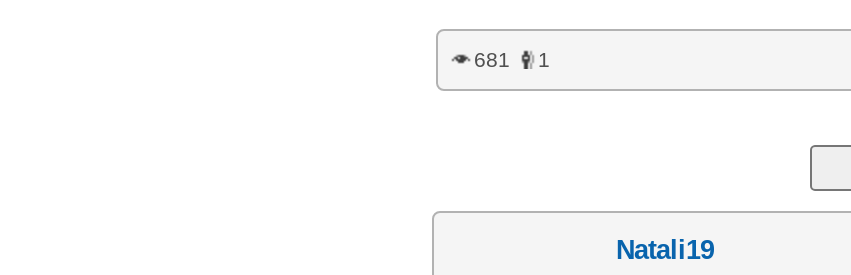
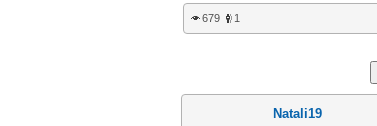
[474,48,550,72] 681 1 -> [202,12,240,24] 679 1

